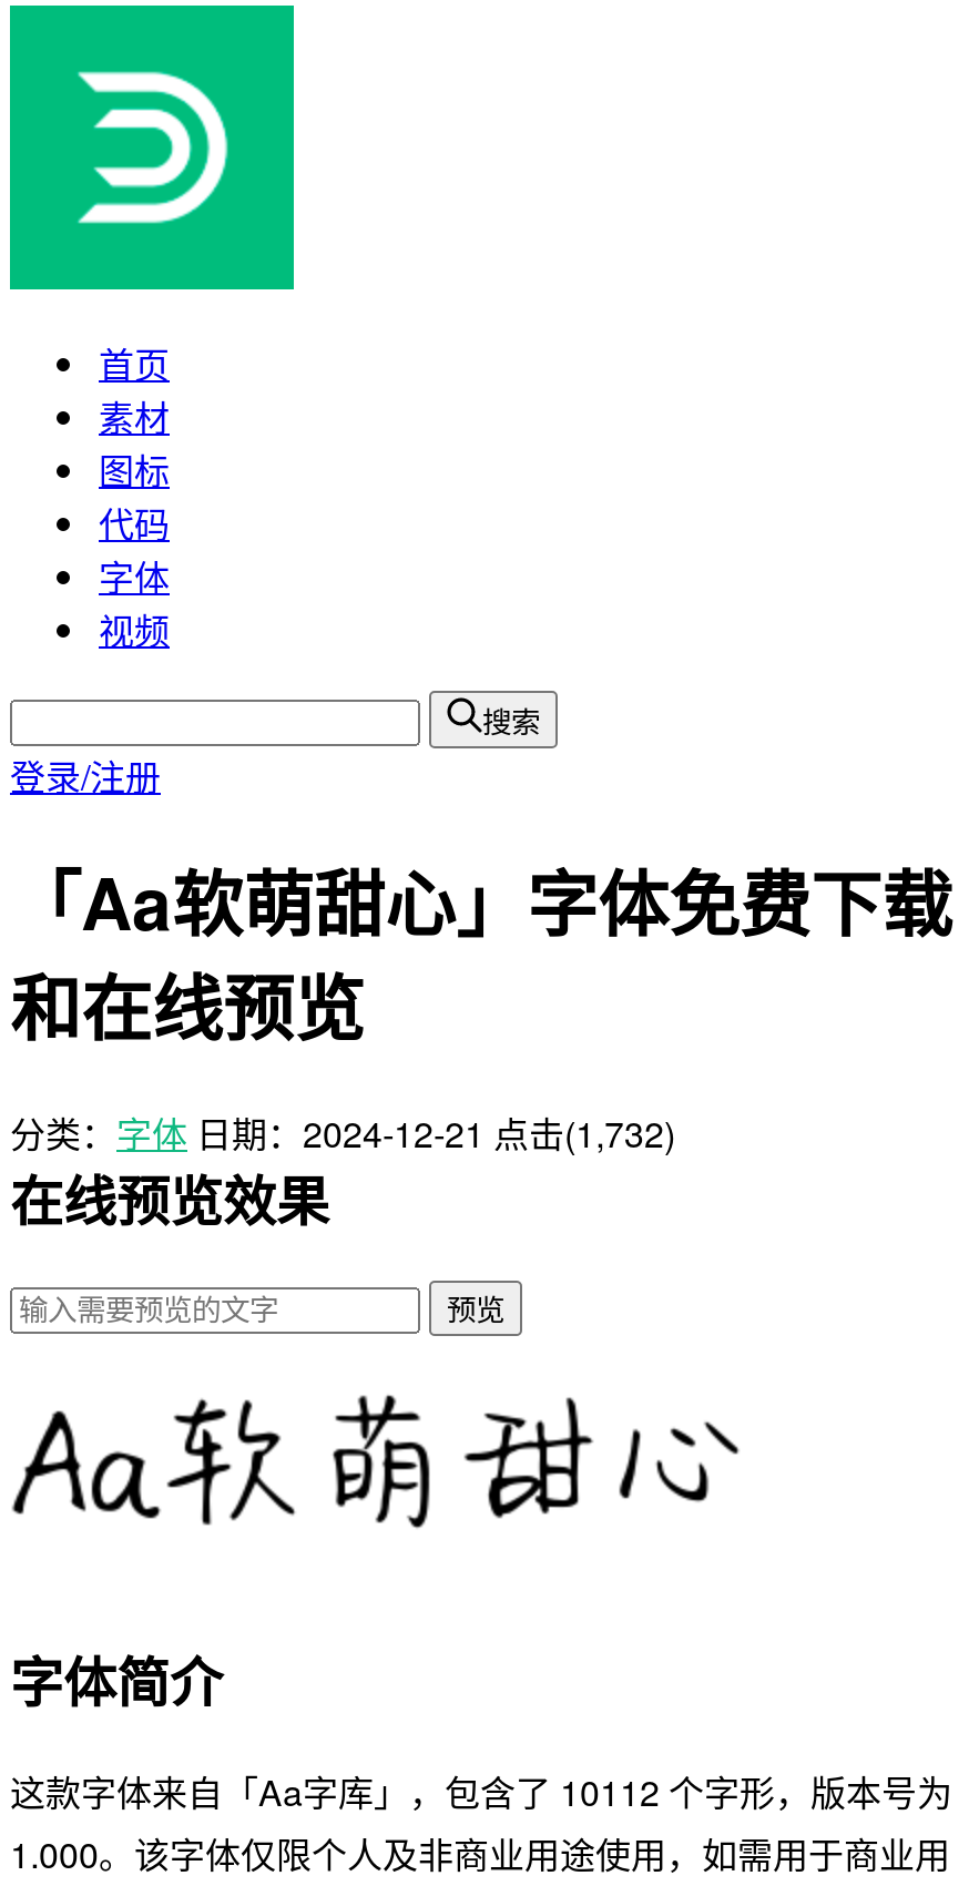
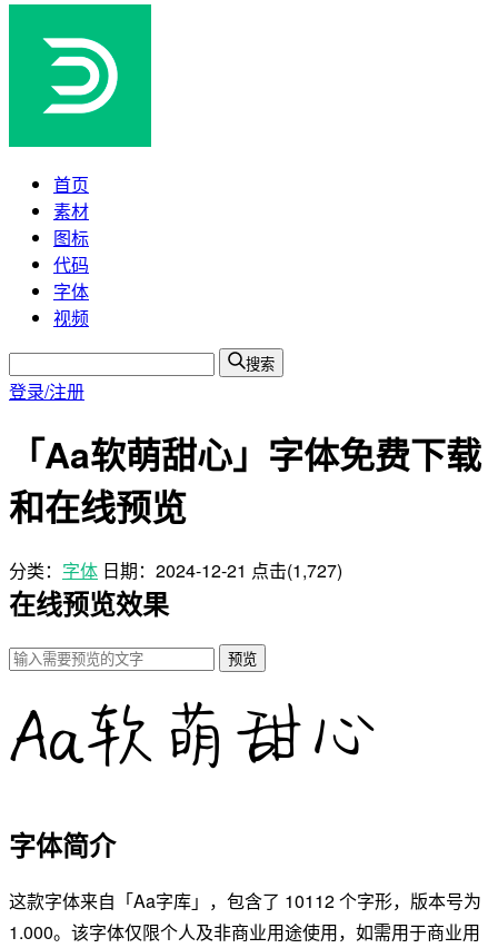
[10,1107,675,1158] 分类：字体 日期：2024-12-21 点击(1,732) -> [9,557,342,583] 分类：字体 日期：2024-12-21 点击(1,727)

